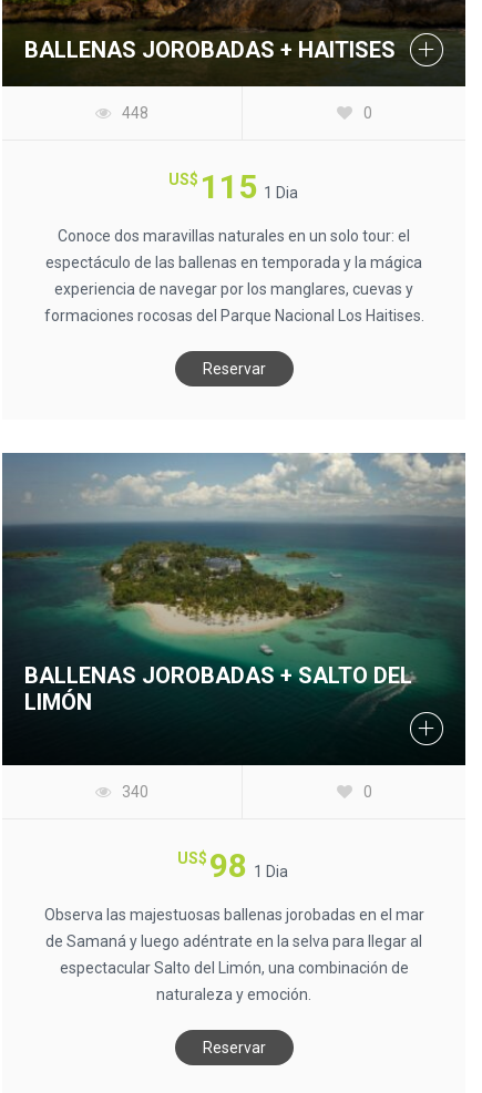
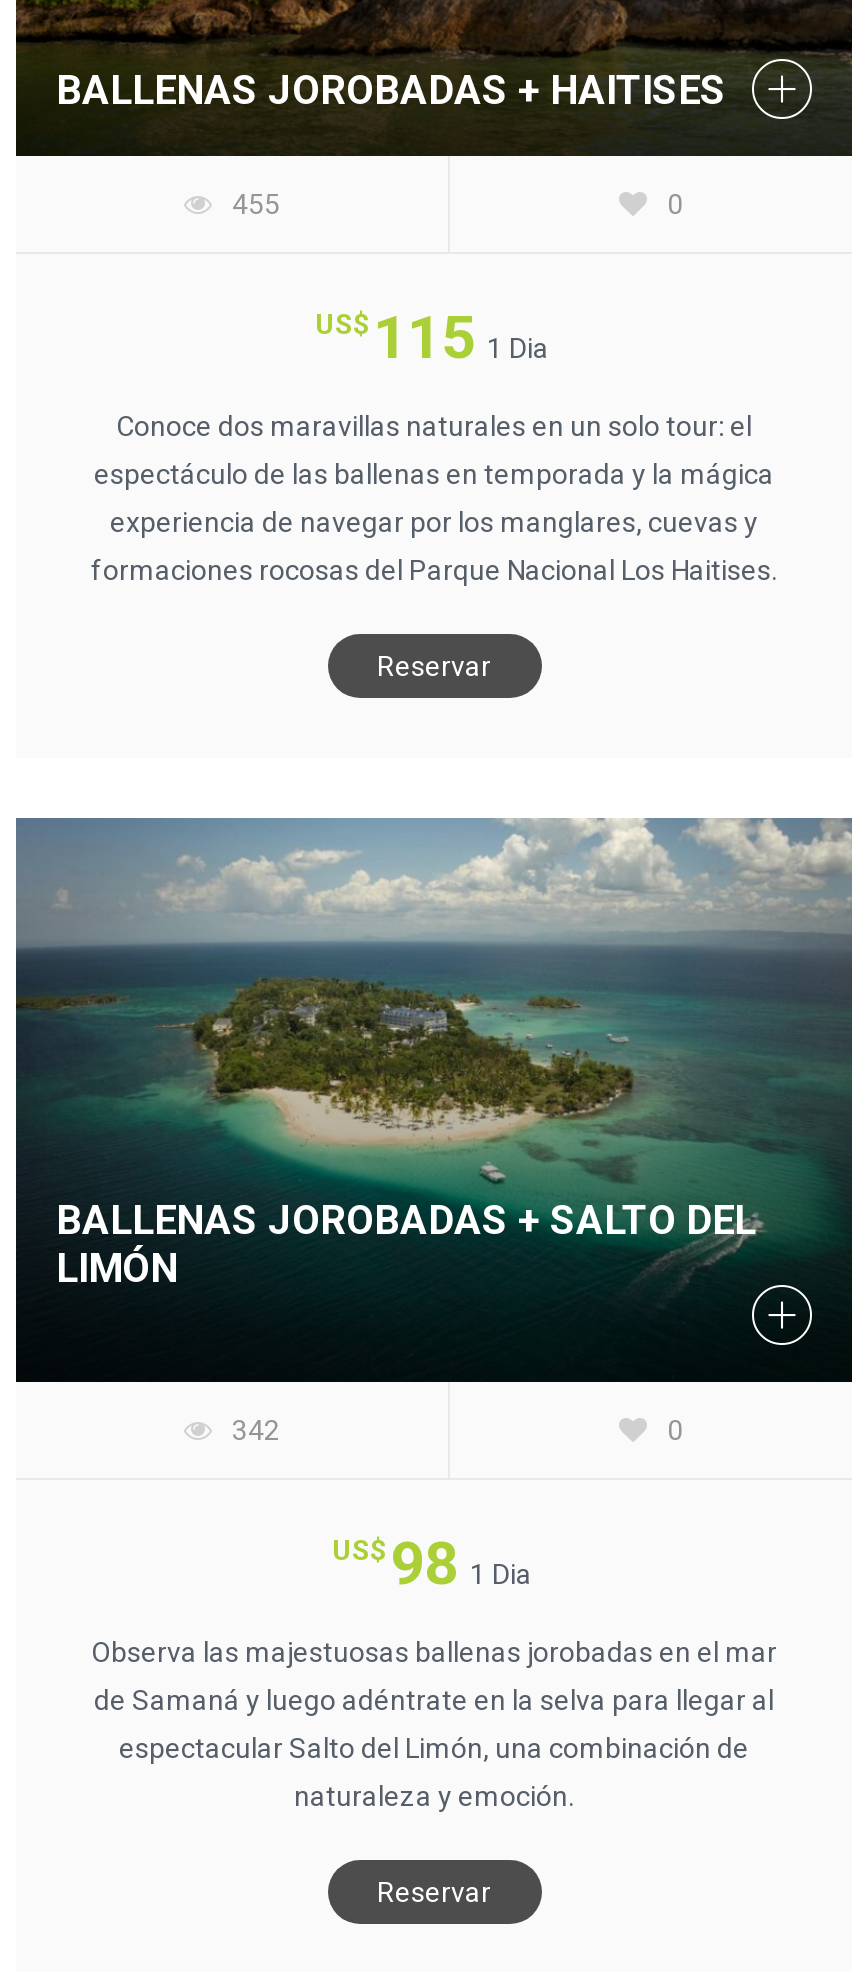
[122,104,148,122] 448 -> [232,189,280,221] 455
[122,783,148,801] 340 -> [232,1415,280,1447] 342

